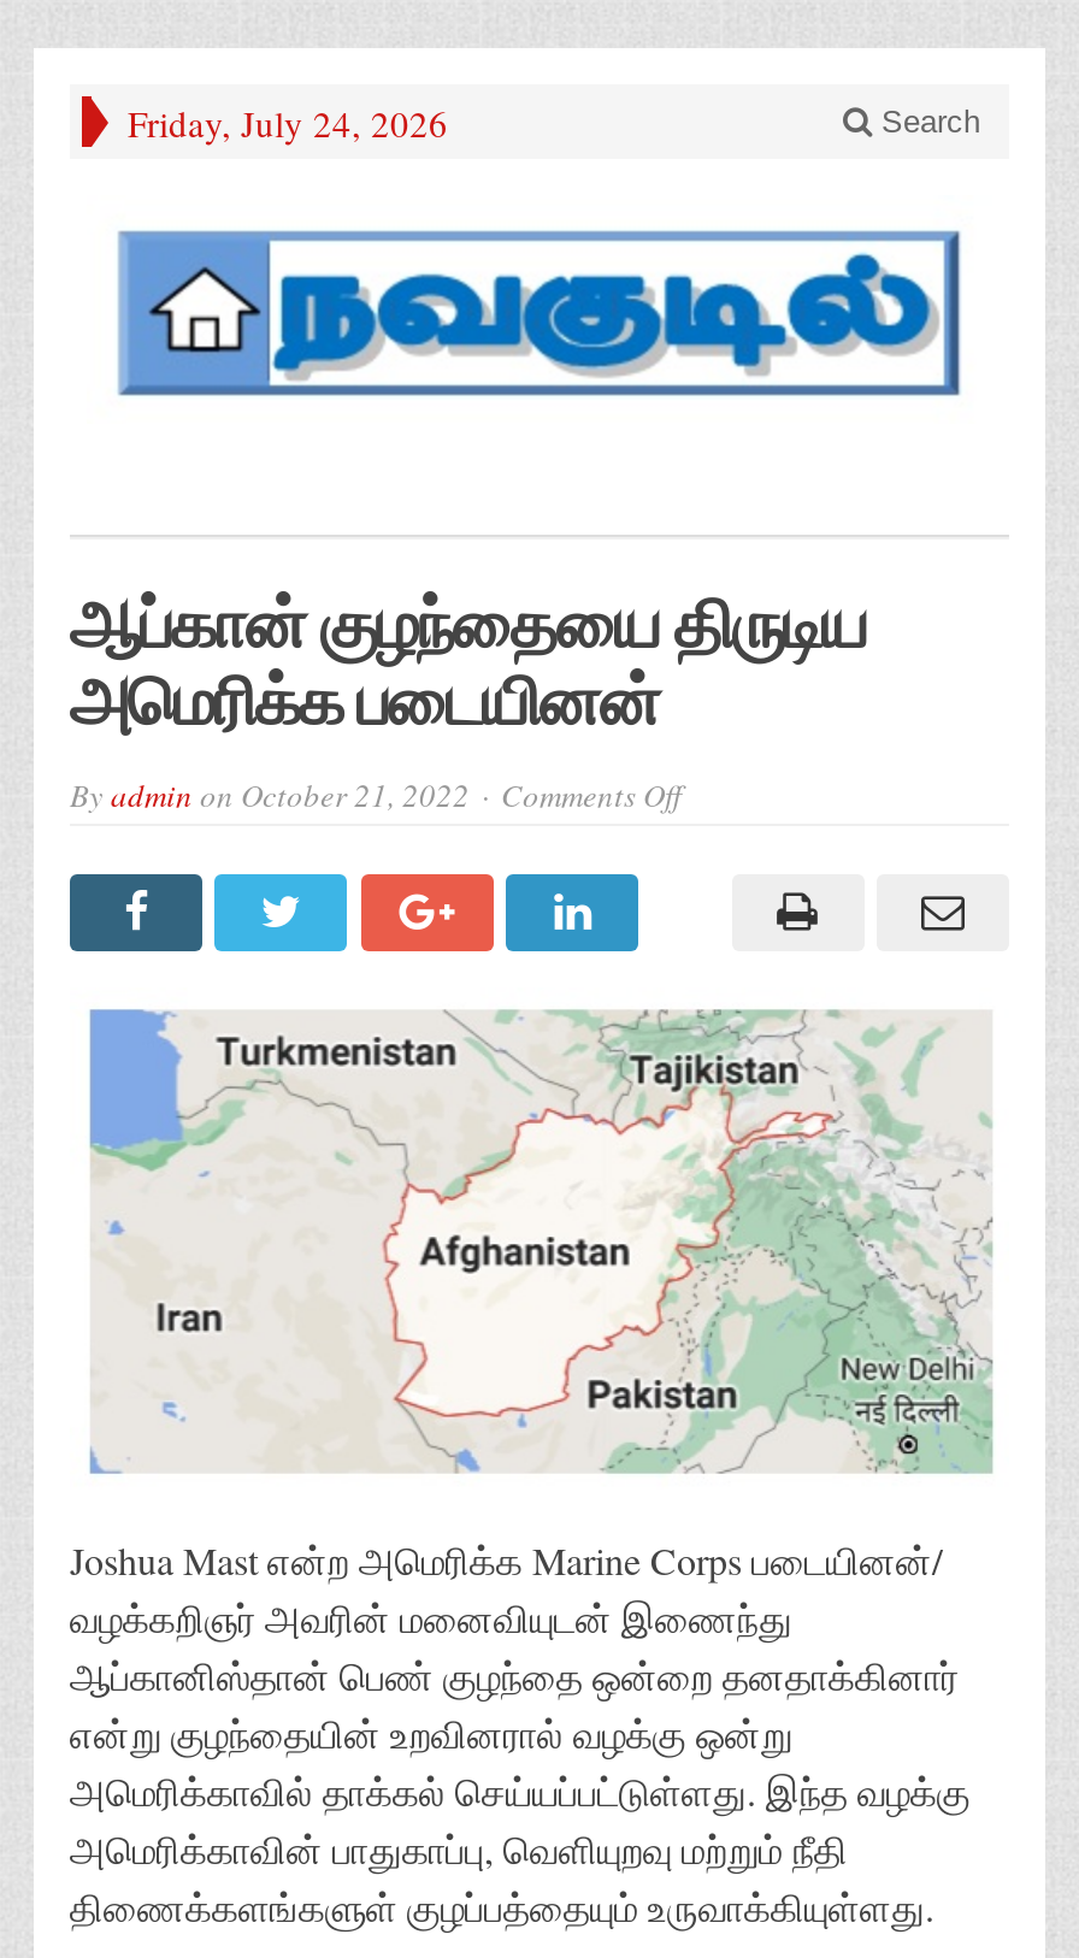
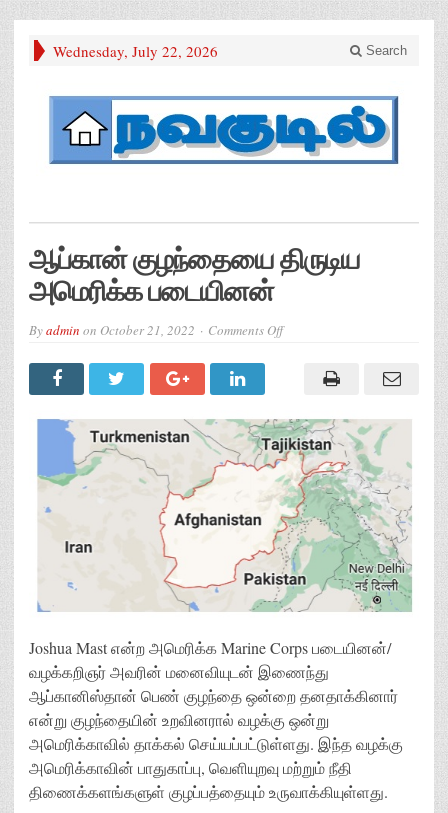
[128,99,448,147] Friday, July 24, 2026 -> [53,41,218,61] Wednesday, July 22, 2026

